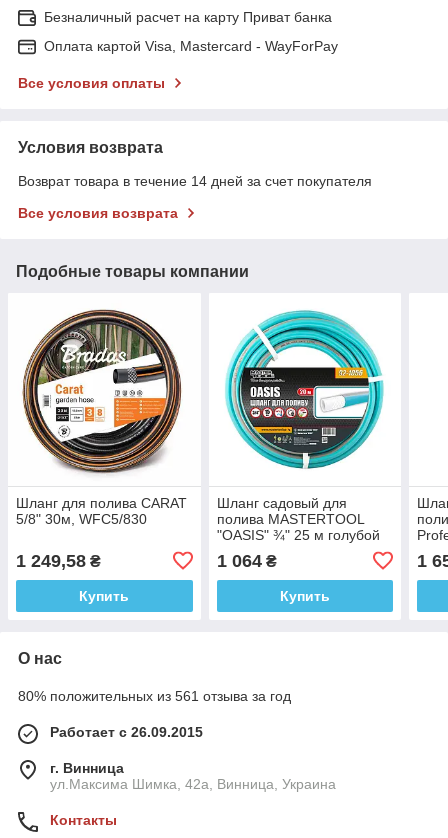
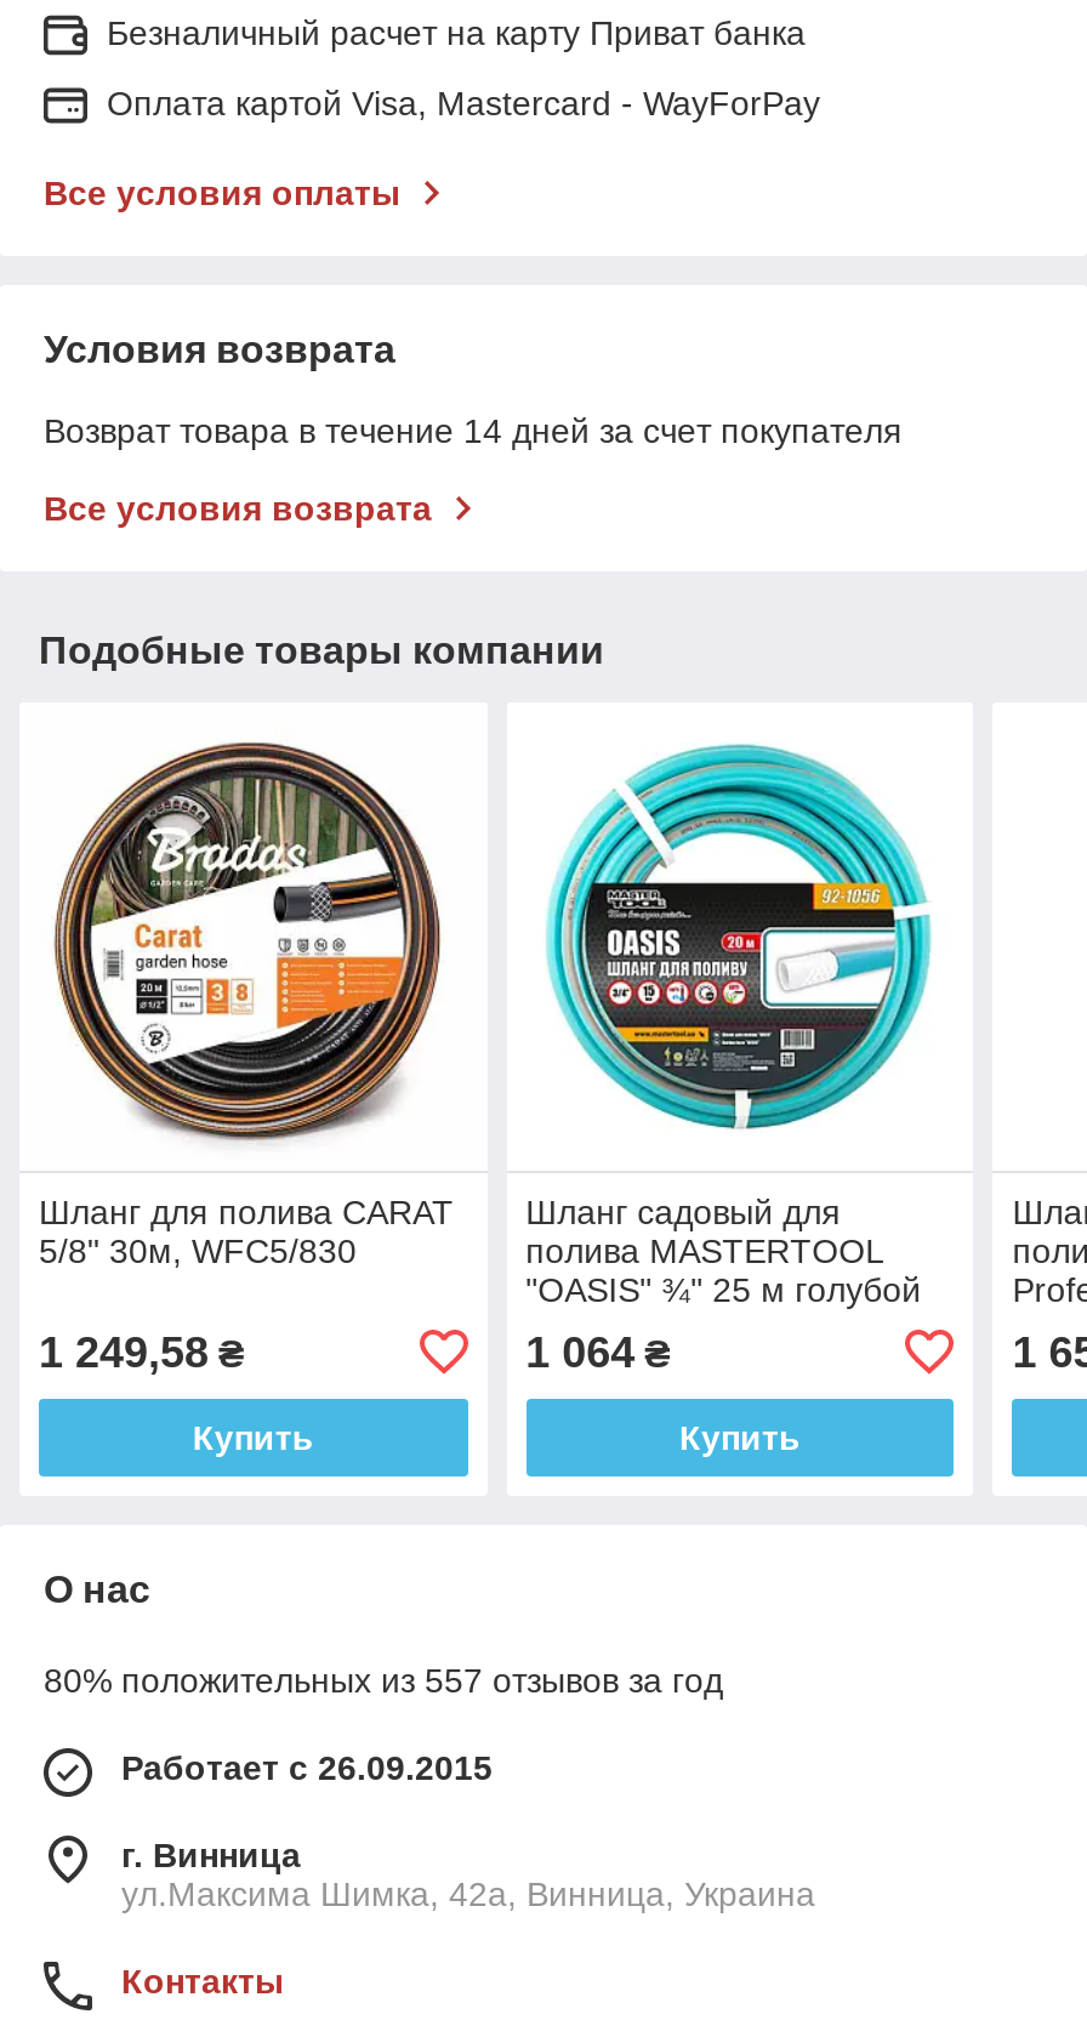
[18,688,291,704] 80% положительных из 561 отзыва за год -> [44,1660,723,1699] 80% положительных из 557 отзывов за год

